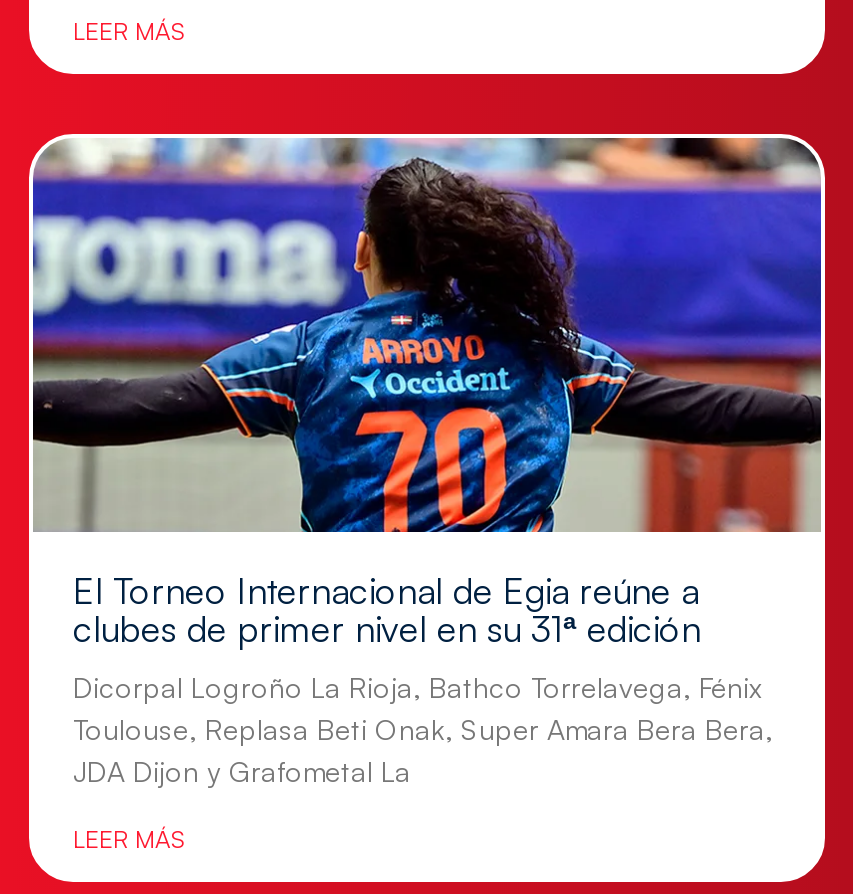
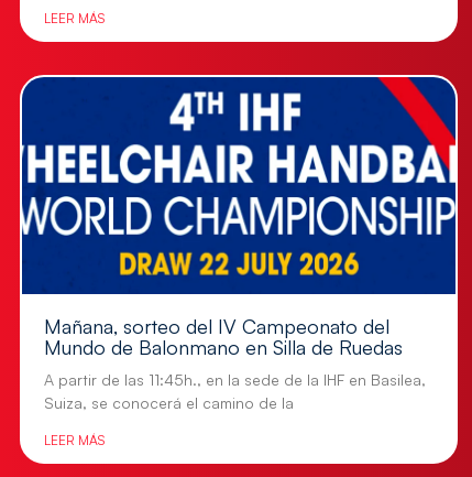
[31,133,823,650] [image] | El Torneo Internacional de Egia reúne a | clubes de primer nivel en su 31ª edición -> [21,75,457,359] [image] | Mañana, sorteo del IV Campeonato del | Mundo de Balonmano en Silla de Ruedas
[73,670,773,788] Dicorpal Logroño La Rioja, Bathco Torrelavega, Fénix | Toulouse, Replasa Beti Onak, Super Amara Bera Bera, | JDA Dijon y Grafometal La -> [44,370,426,412] A partir de las 11:45h., en la sede de la IHF en Basilea, | Suiza, se conocerá el camino de la

